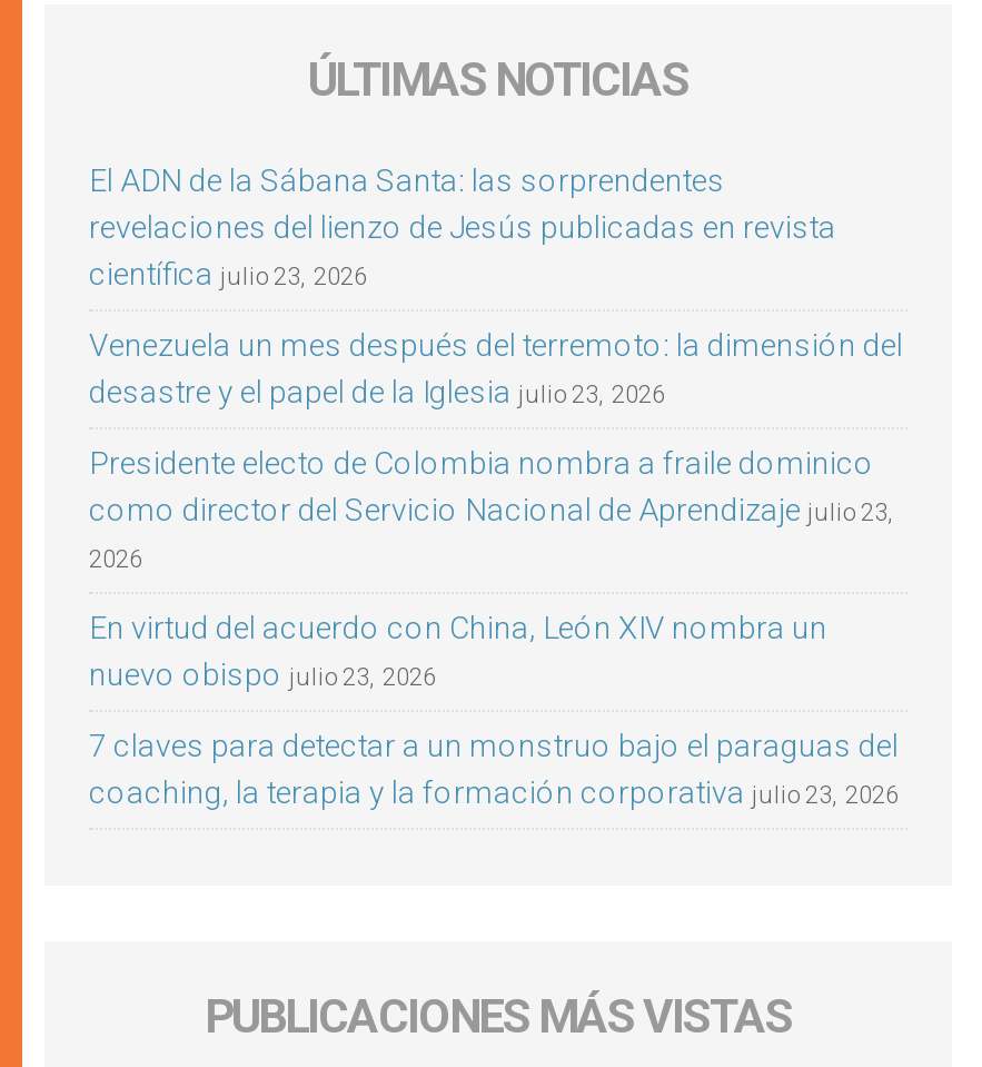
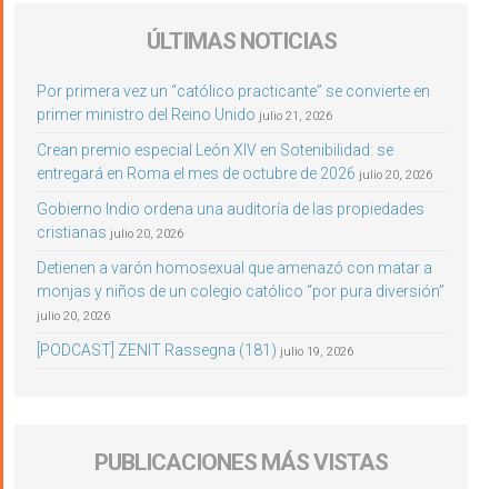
[89,164,836,293] El ADN de la Sábana Santa: las sorprendentes | revelaciones del lienzo de Jesús publicadas en revista | científica julio 23, 2026 -> [37,83,430,124] Por primera vez un “católico practicante” se convierte en | primer ministro del Reino Unido julio 21, 2026
[89,328,903,411] Venezuela un mes después del terremoto: la dimensión del | desastre y el papel de la Iglesia julio 23, 2026 -> [37,142,432,183] Crean premio especial León XIV en Sotenibilidad: se | entregará en Roma el mes de octubre de 2026 julio 20, 2026
[89,446,894,528] Presidente electo de Colombia nombra a fraile dominico | como director del Servicio Nacional de Aprendizaje julio 23, -> [37,201,424,242] Gobierno Indio ordena una auditoría de las propiedades | cristianas julio 20, 2026
[89,546,142,575] 2026 -> [37,260,444,301] Detienen a varón homosexual que amenazó con matar a | monjas y niños de un colegio católico “por pura diversión”
[89,611,827,693] En virtud del acuerdo con China, León XIV nombra un | nuevo obispo julio 23, 2026 -> [37,310,110,324] julio 20, 2026
[89,729,899,811] 7 claves para detectar a un monstruo bajo el paraguas del | coaching, la terapia y la formación corporativa julio 23, 2026 -> [37,342,353,360] [PODCAST] ZENIT Rassegna (181) julio 19, 2026

